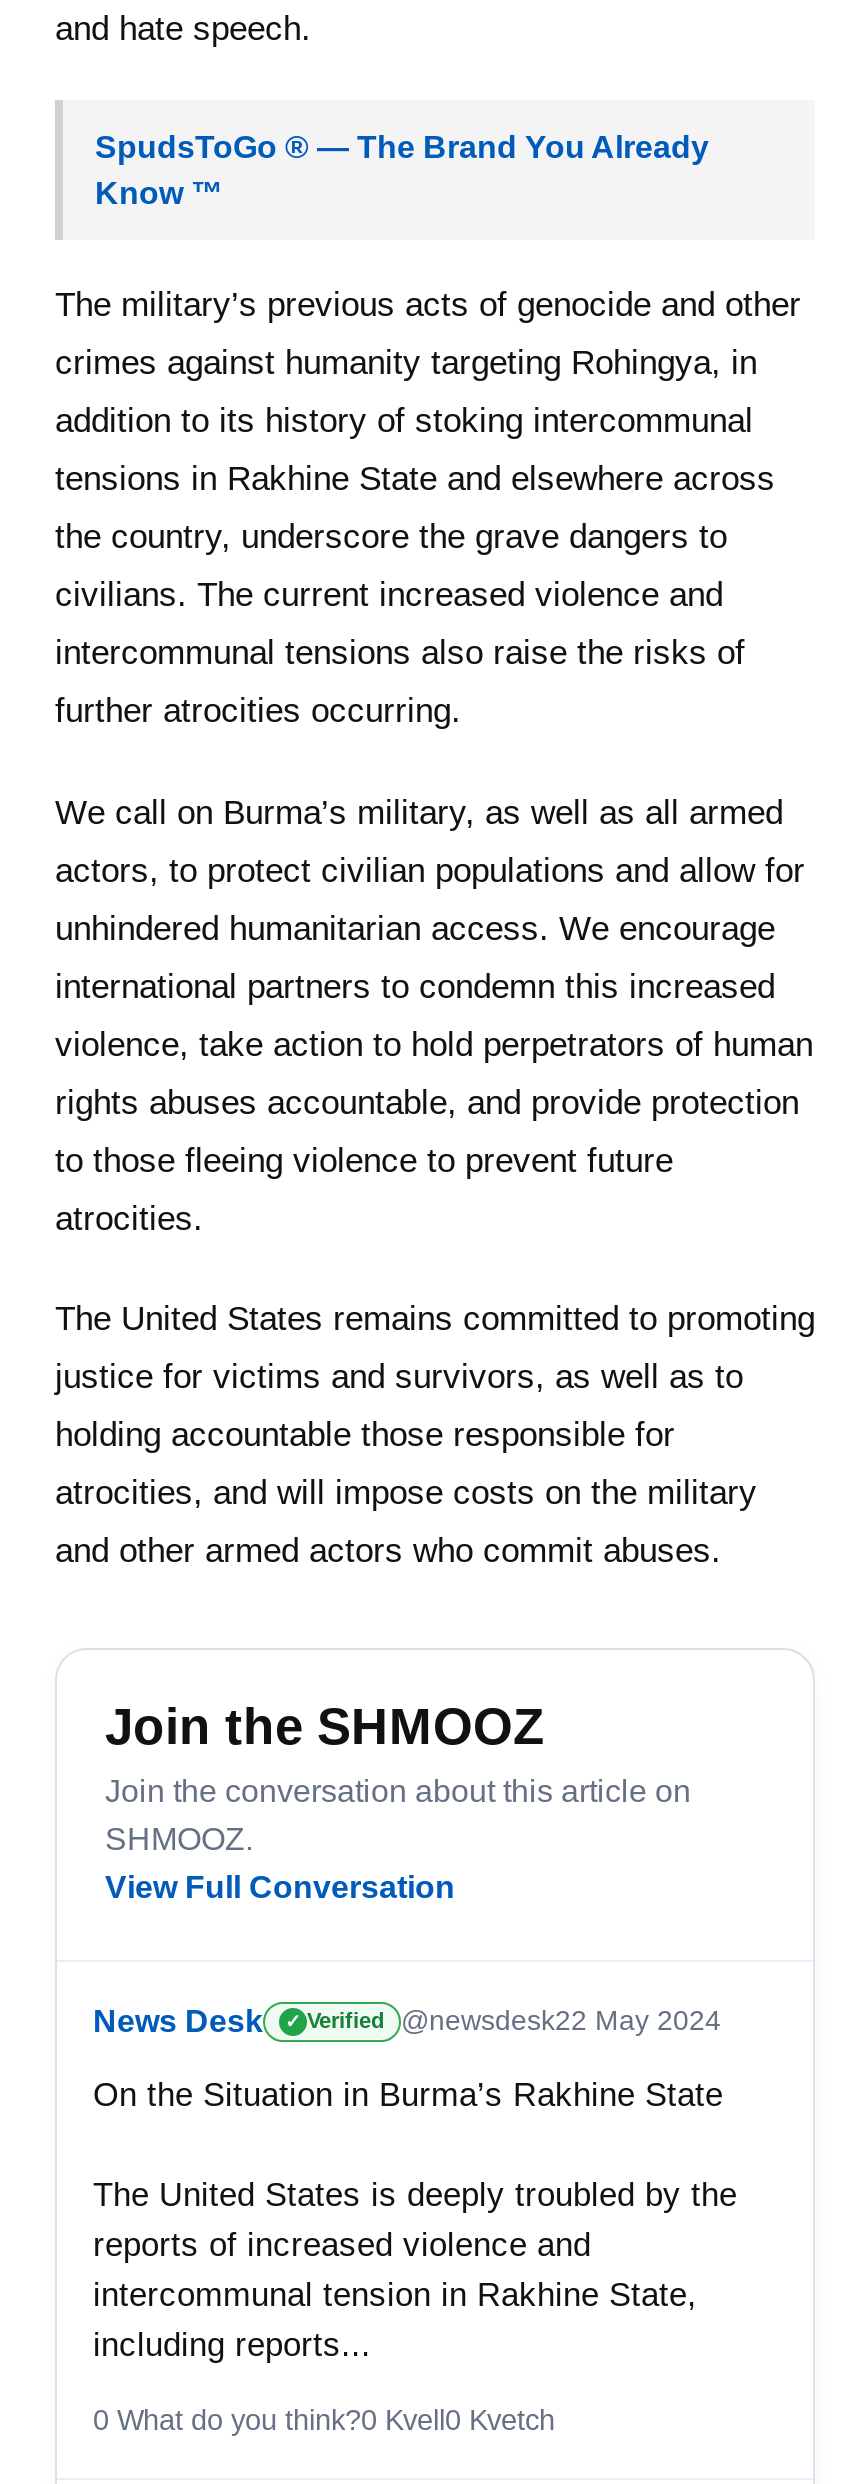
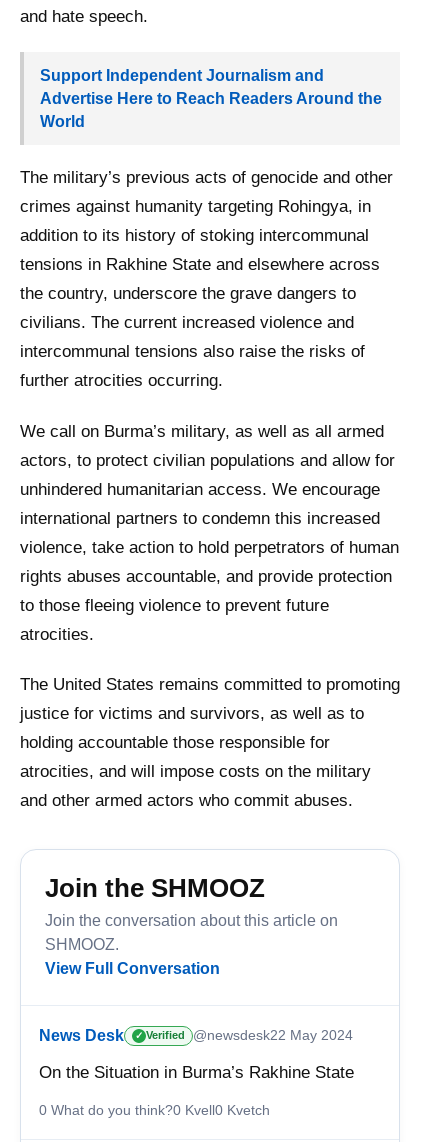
[95,131,709,211] SpudsToGo ® — The Brand You Already | Know ™ -> [40,67,382,130] Support Independent Journalism and | Advertise Here to Reach Readers Around the | World
moved [55,287,815,2114] -> [20,168,400,1082]: The military’s previous acts of genocide and other | crimes against humanity targeting Rohingya, in | addition to its history of stoking intercommunal | ... | @newsdesk22 May 2024 | On the Situation in Burma’s Rakhine State
[93,2176,737,2364] The United States is deeply troubled by the | reports of increased violence and | intercommunal tension in Rakhine State, | including reports... -> none

